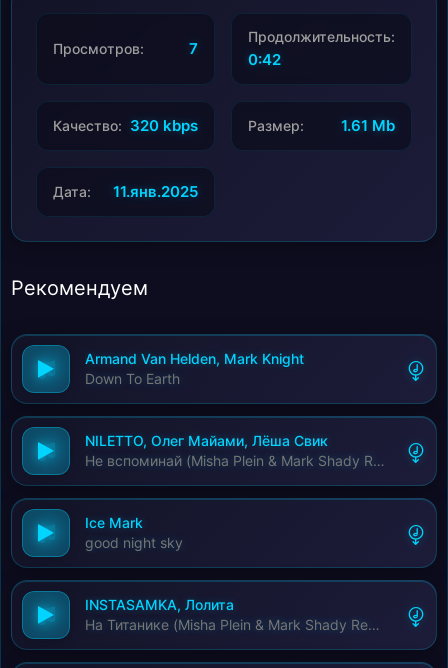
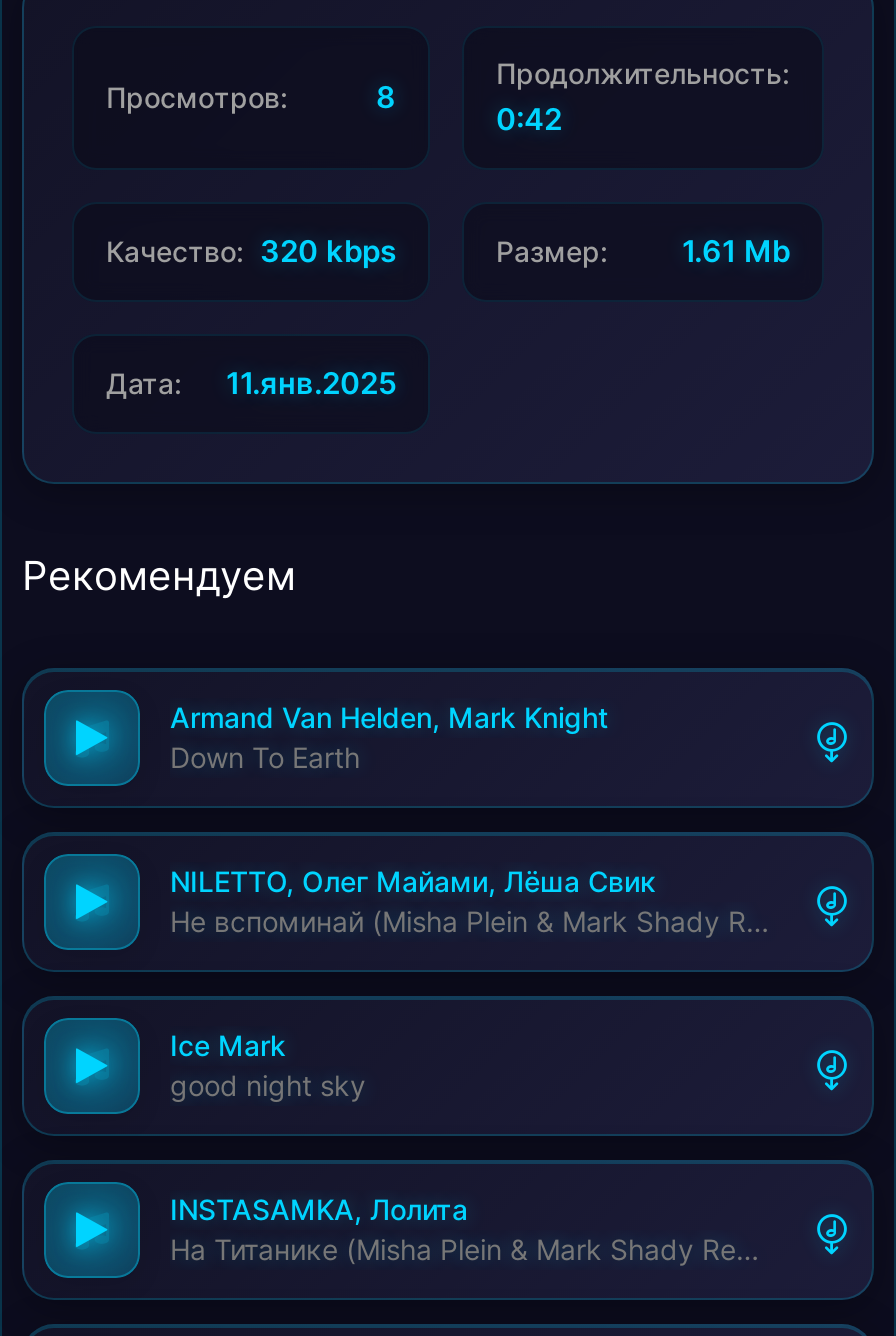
[189,39,198,58] 7 -> [376,78,396,116] 8

